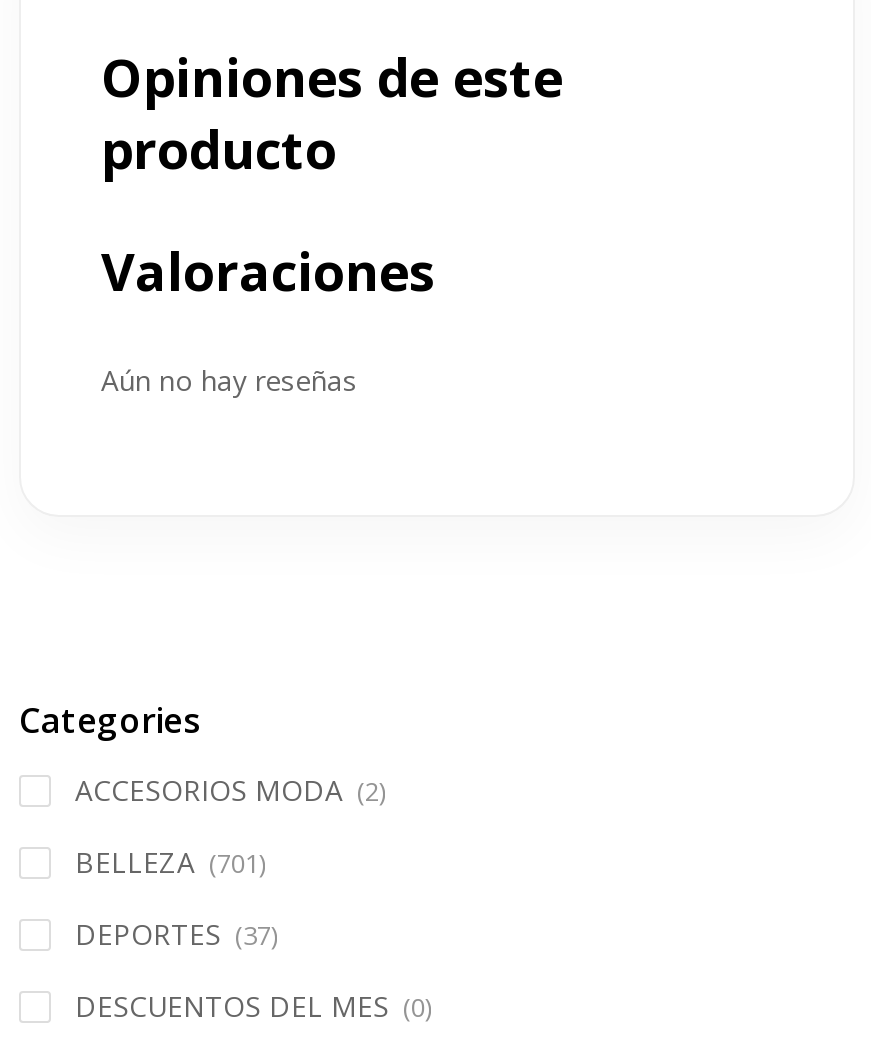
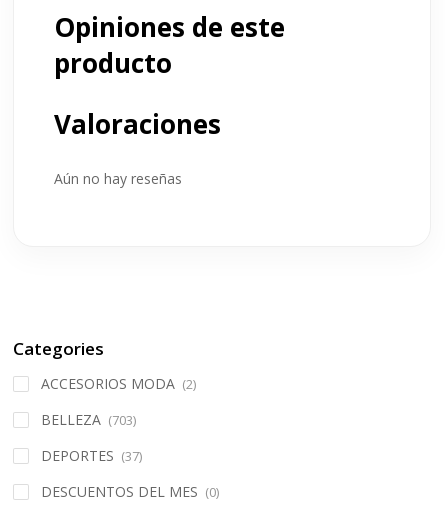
[75,843,265,881] BELLEZA (701) -> [41,410,136,429] BELLEZA (703)

